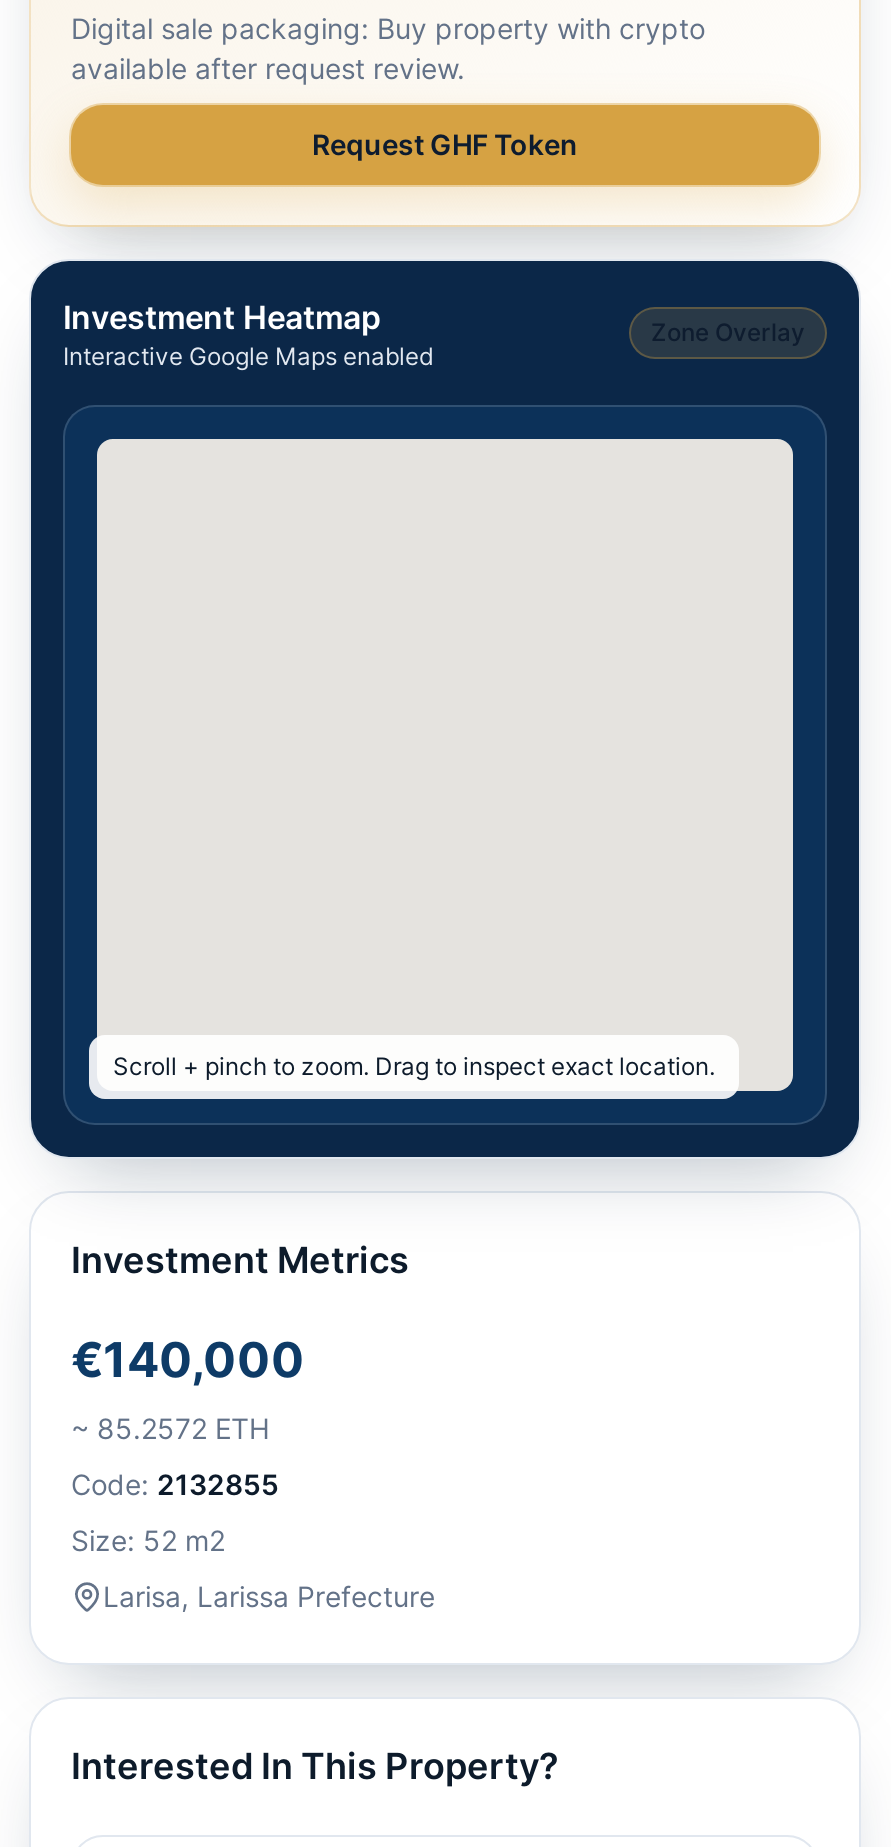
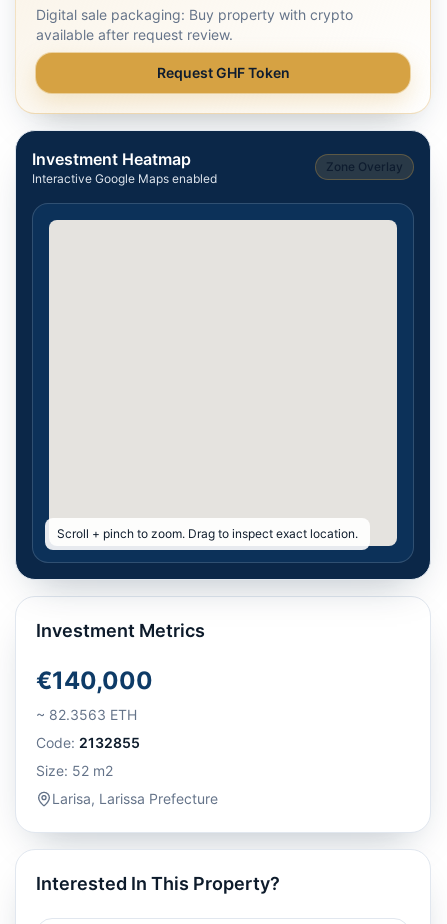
[71,1411,269,1445] ~ 85.2572 ETH -> [36,706,137,723] ~ 82.3563 ETH

